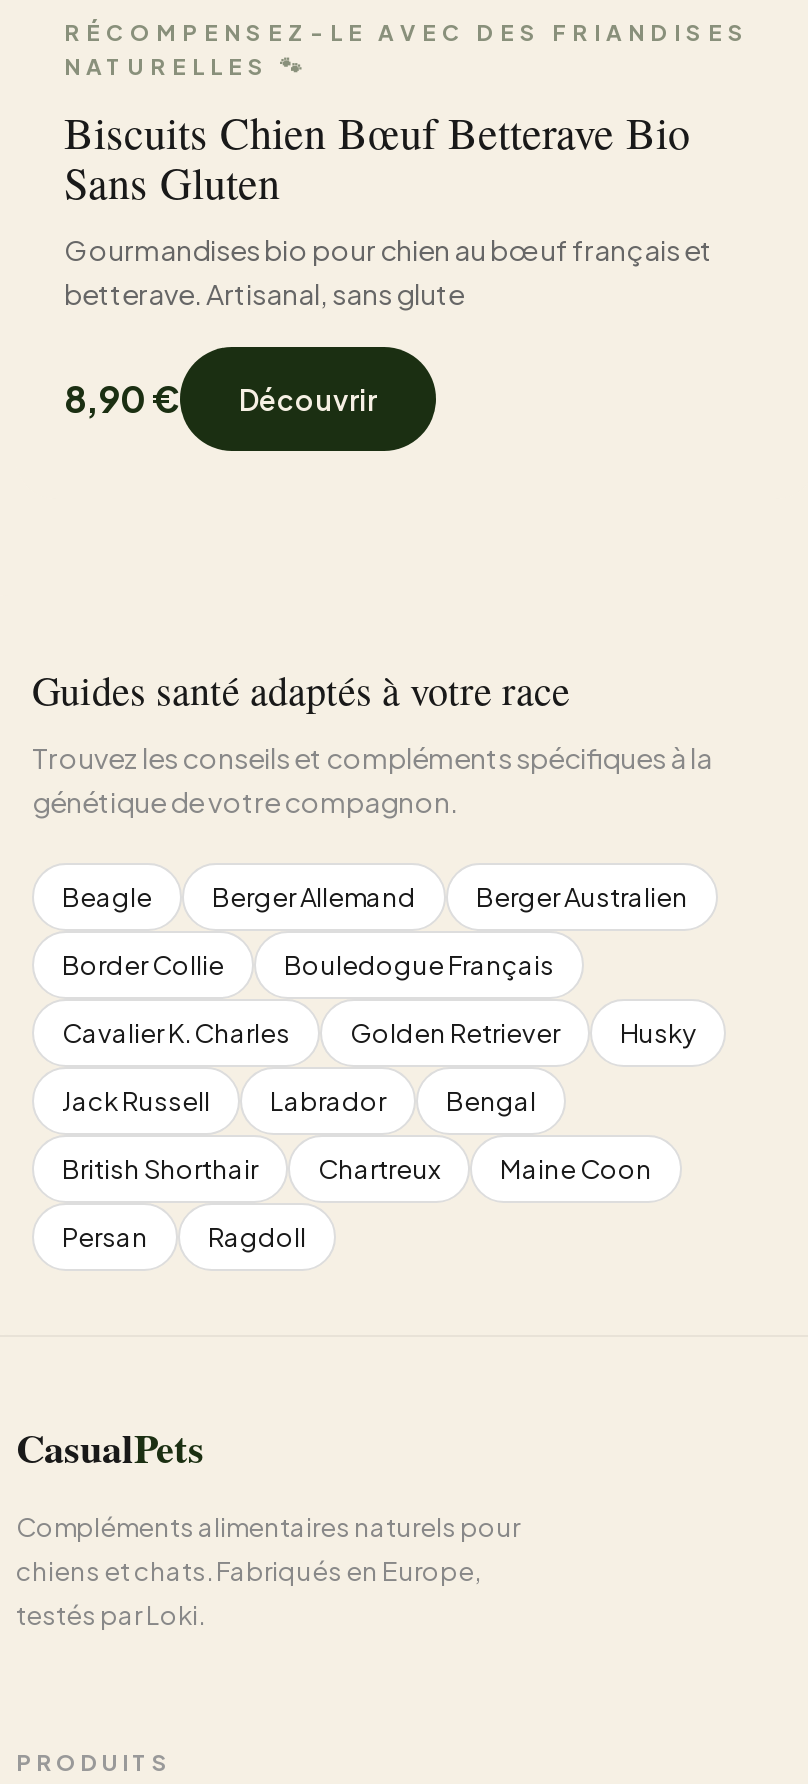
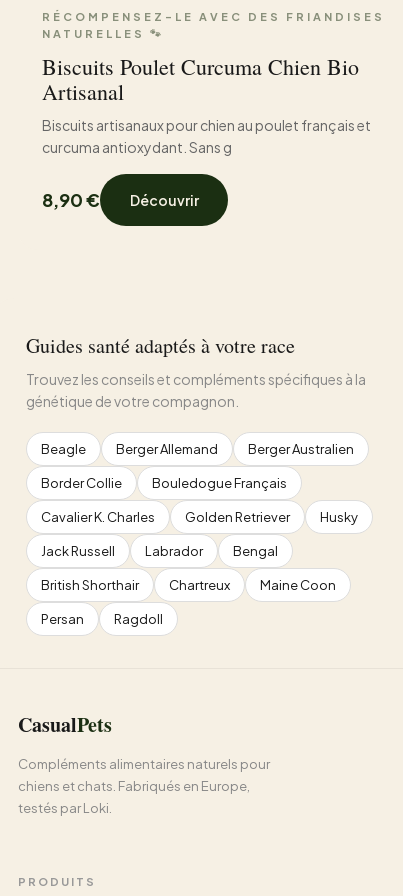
[64,103,712,311] Biscuits Chien Bœuf Betterave Bio | Sans Gluten | Gourmandises bio pour chien au bœuf français et | betterave. Artisanal, sans glute -> [42,52,371,156] Biscuits Poulet Curcuma Chien Bio | Artisanal | Biscuits artisanaux pour chien au poulet français et | curcuma antioxydant. Sans g

